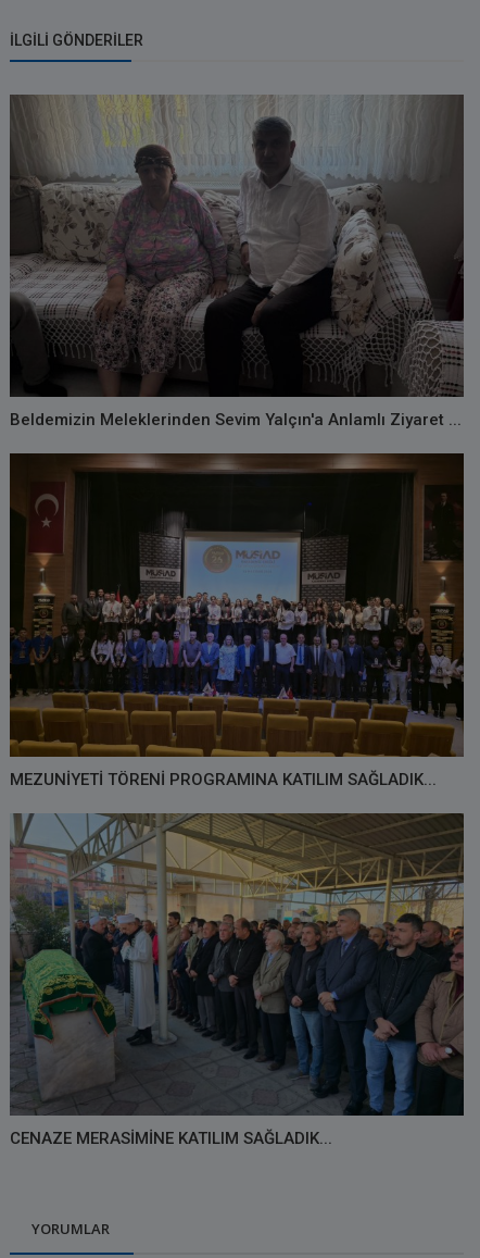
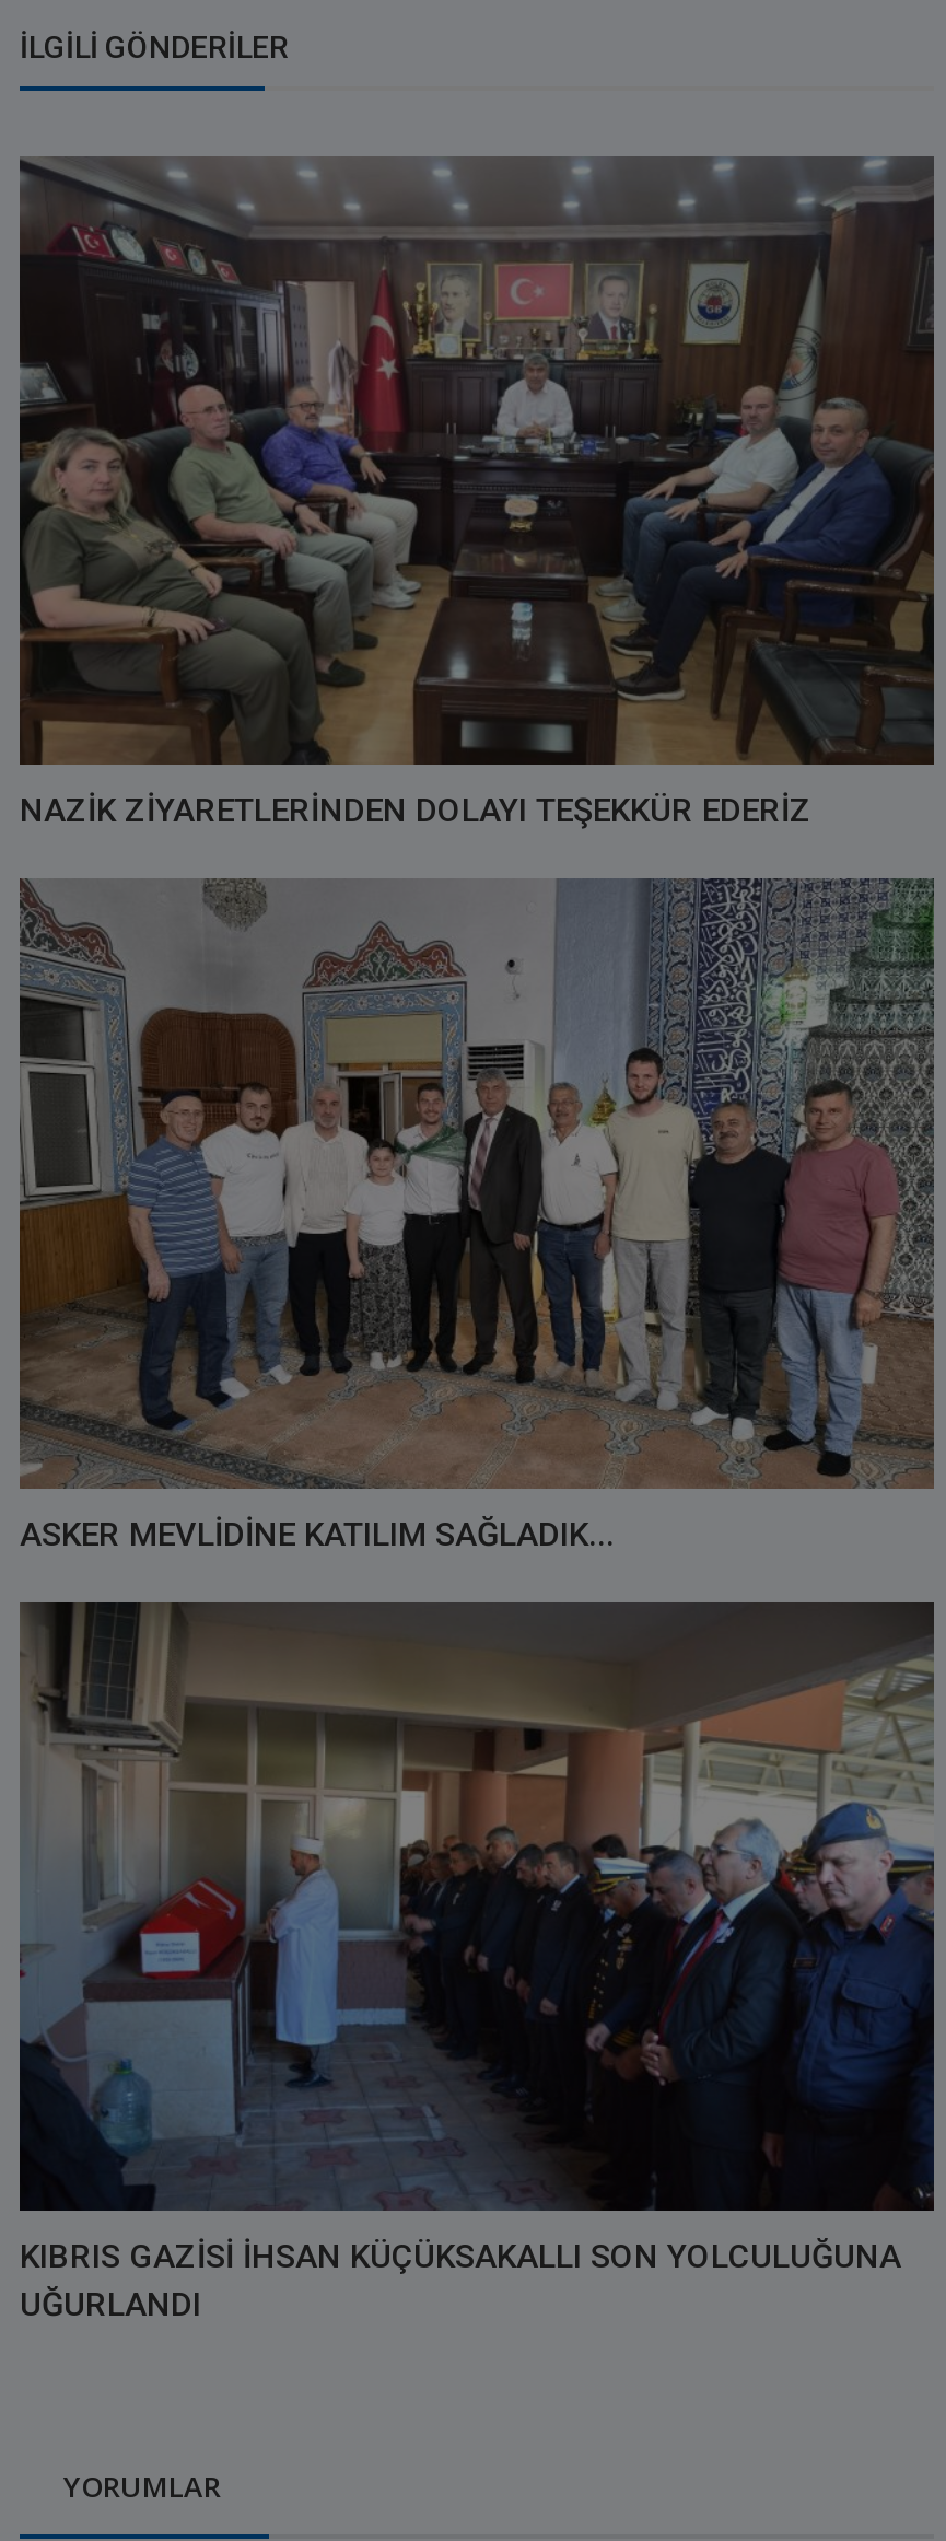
[10,95,464,430] [image] | Beldemizin Meleklerinden Sevim Yalçın'a Anlamlı Ziyaret ... -> [17,156,936,831] [image] | NAZİK ZİYARETLERİNDEN DOLAYI TEŞEKKÜR EDERİZ
[10,452,465,789] [image] | MEZUNİYETİ TÖRENİ PROGRAMINA KATILIM SAĞLADIK... -> [17,896,936,1554] [image] | ASKER MEVLİDİNE KATILIM SAĞLADIK...
[10,813,465,1149] [image] | CENAZE MERASİMİNE KATILIM SAĞLADIK... -> [17,1618,936,2325] [image] | KIBRIS GAZİSİ İHSAN KÜÇÜKSAKALLI SON YOLCULUĞUNA | UĞURLANDI

